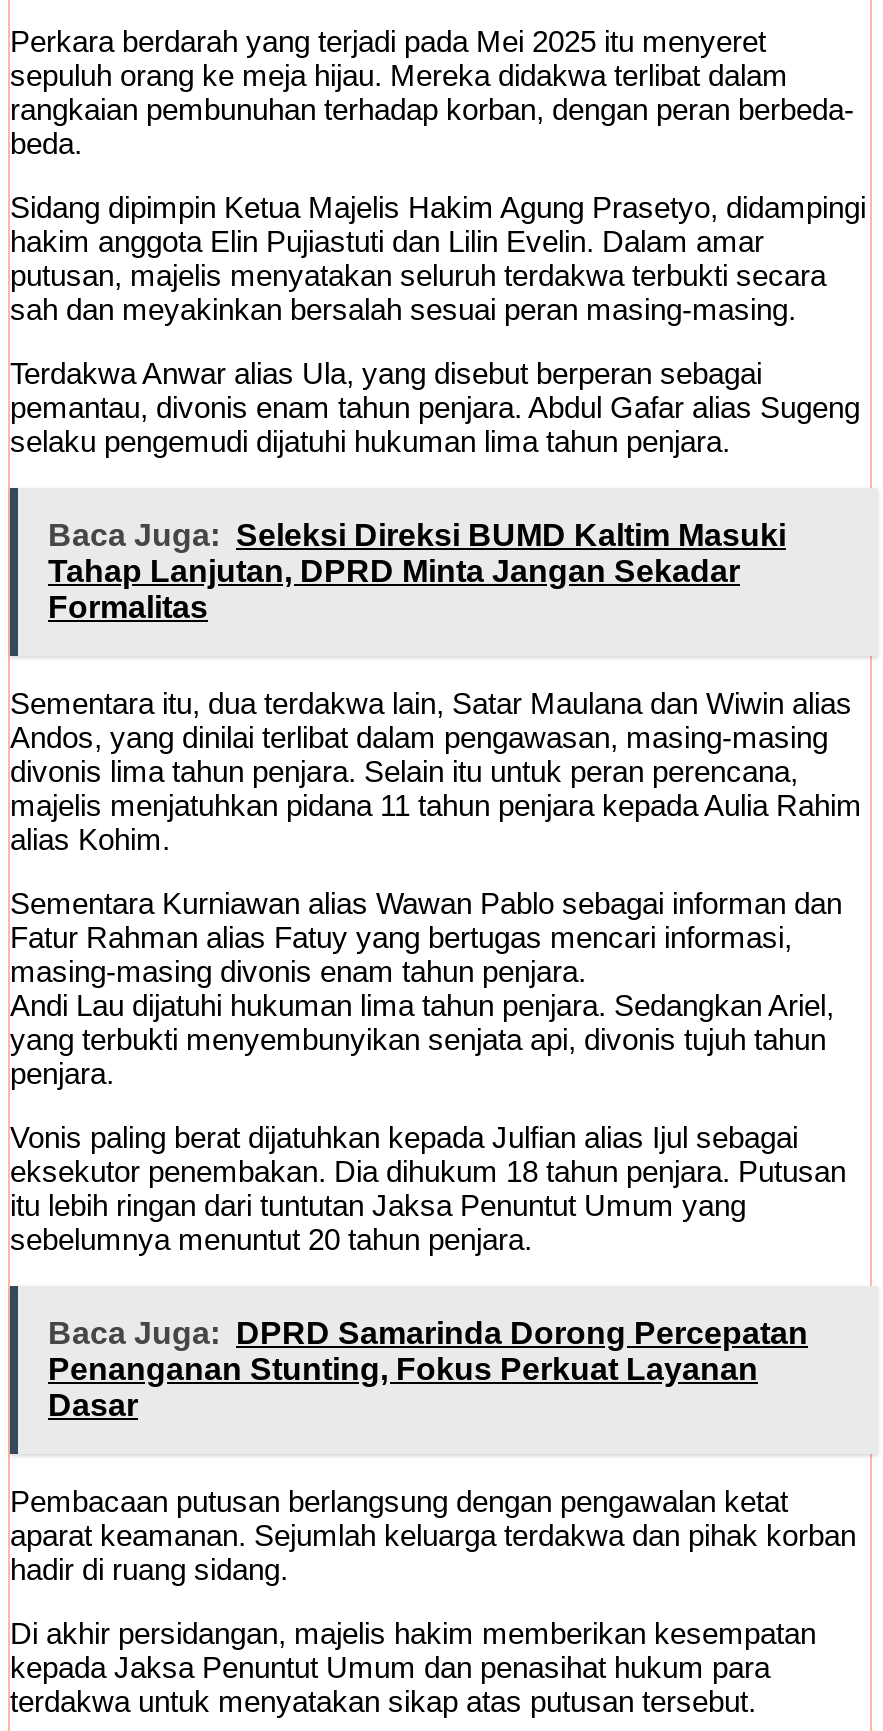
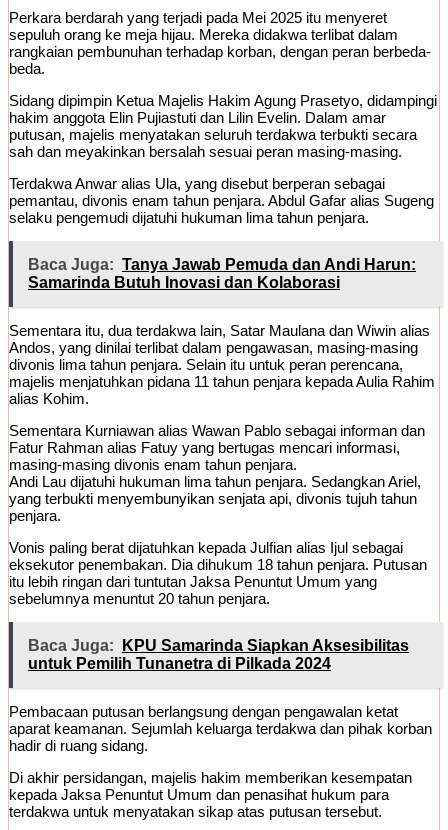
[48,517,786,623] Baca Juga: Seleksi Direksi BUMD Kaltim Masuki | Tahap Lanjutan, DPRD Minta Jangan Sekadar | Formalitas -> [28,256,416,291] Baca Juga: Tanya Jawab Pemuda dan Andi Harun: | Samarinda Butuh Inovasi dan Kolaborasi
[48,1315,808,1421] Baca Juga: DPRD Samarinda Dorong Percepatan | Penanganan Stunting, Fokus Perkuat Layanan | Dasar -> [28,637,409,672] Baca Juga: KPU Samarinda Siapkan Aksesibilitas | untuk Pemilih Tunanetra di Pilkada 2024

